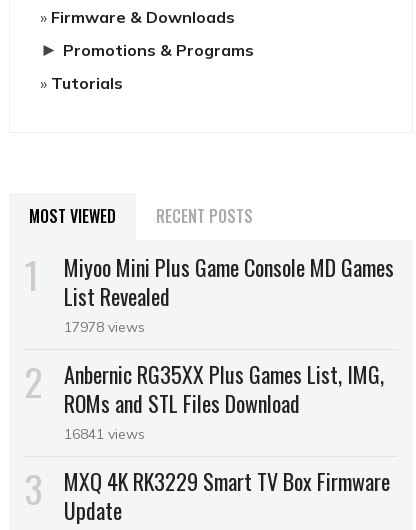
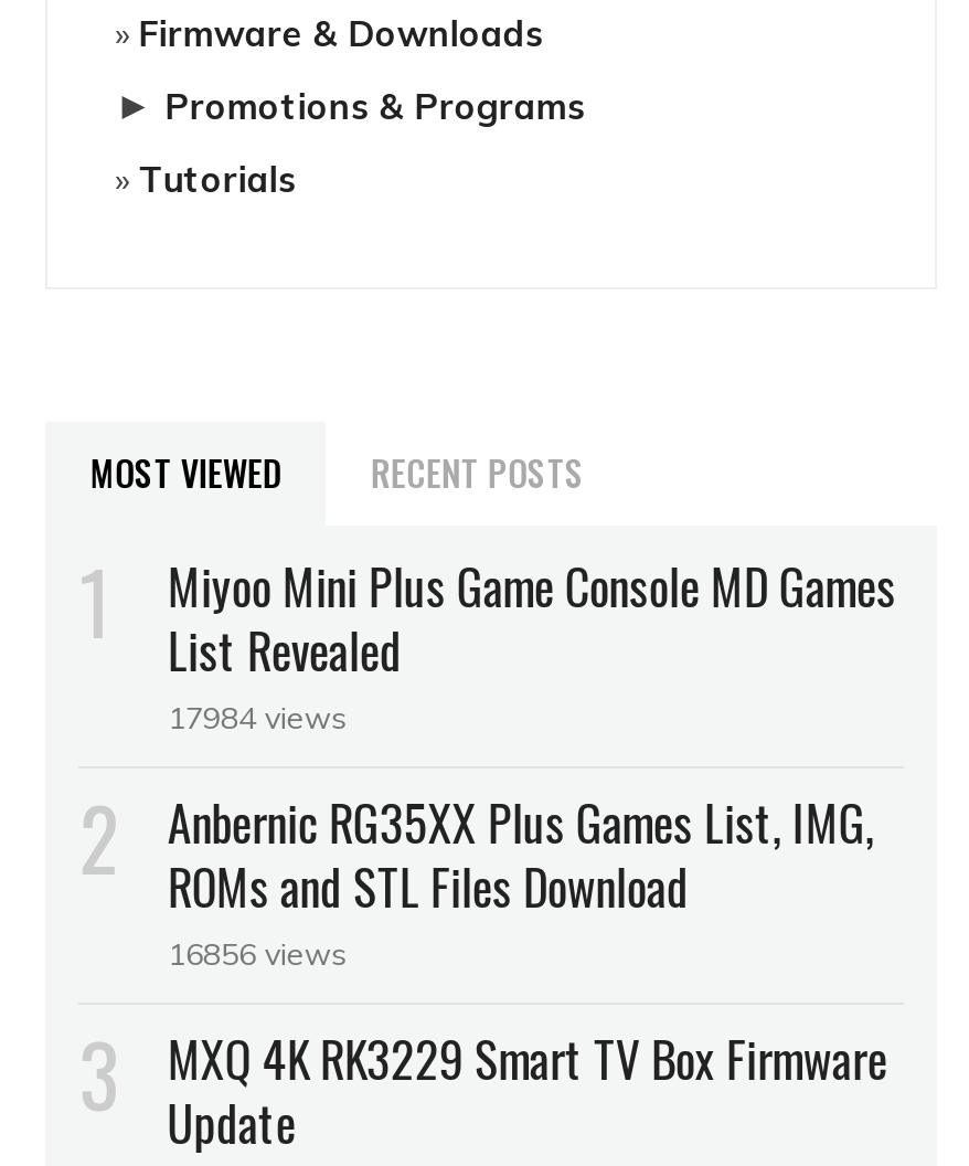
[64,318,145,336] 17978 views -> [168,697,346,737] 17984 views
[64,425,145,443] 16841 views -> [168,933,346,973] 16856 views

